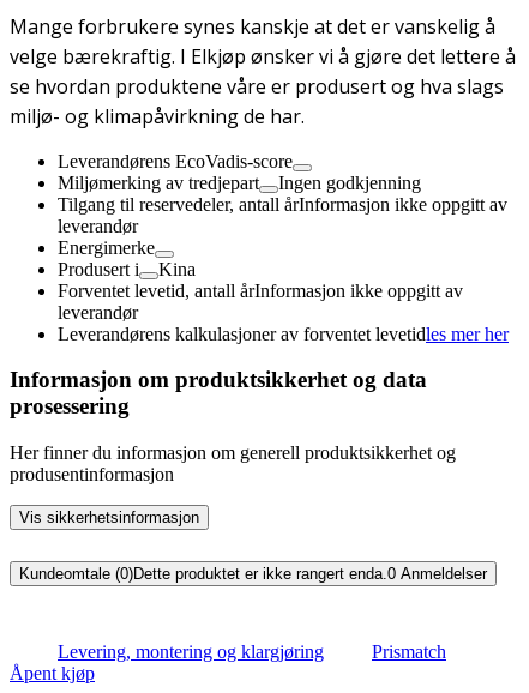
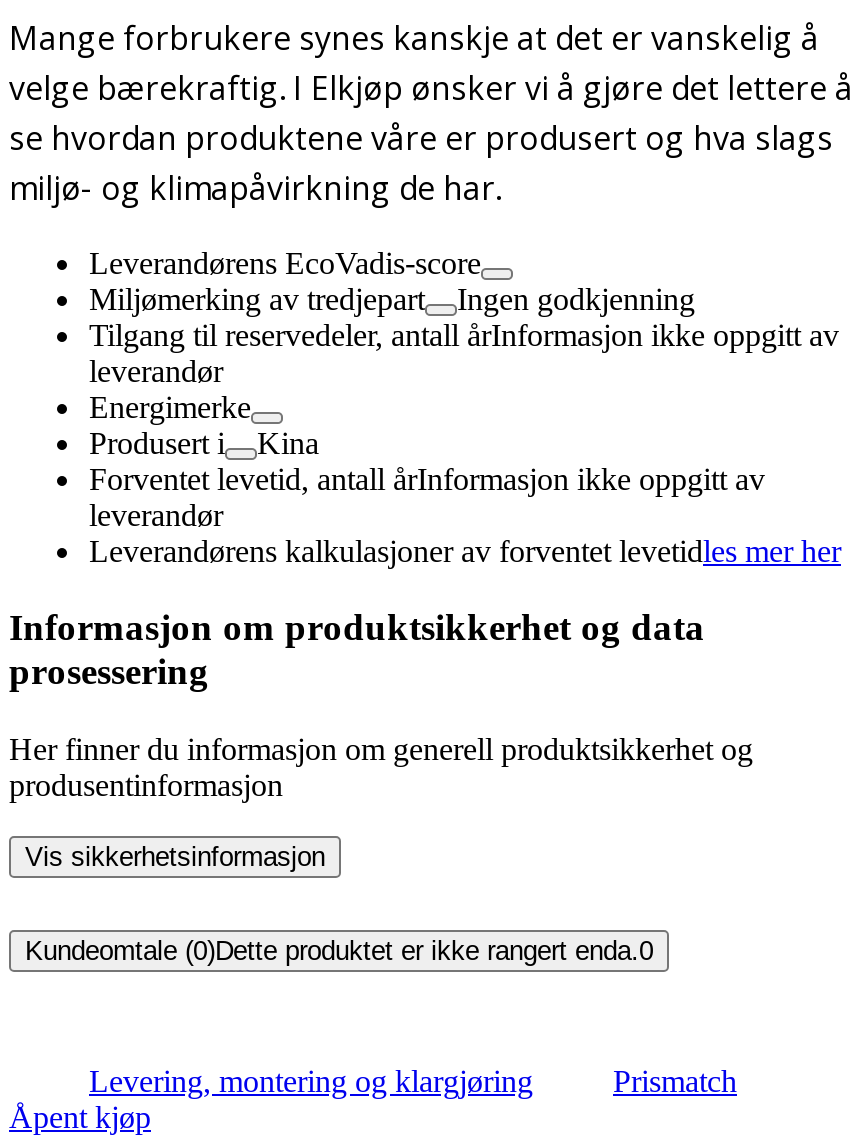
[19,565,487,583] Kundeomtale (0)Dette produktet er ikke rangert enda.0 Anmeldelser -> [25,936,653,966] Kundeomtale (0)Dette produktet er ikke rangert enda.0

